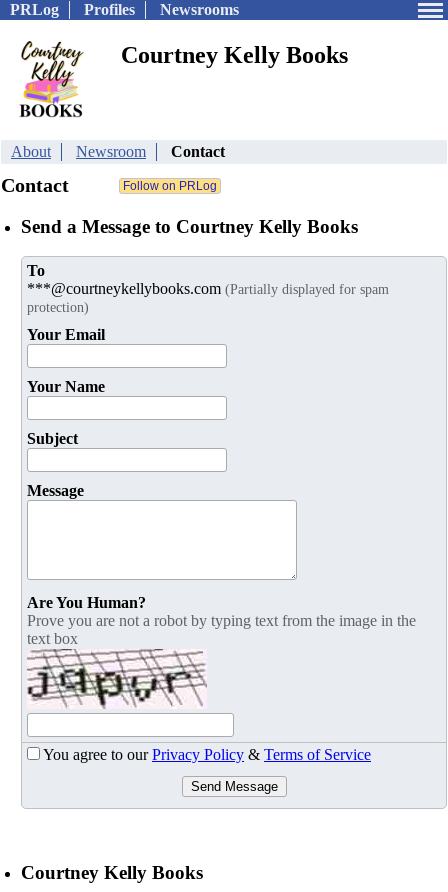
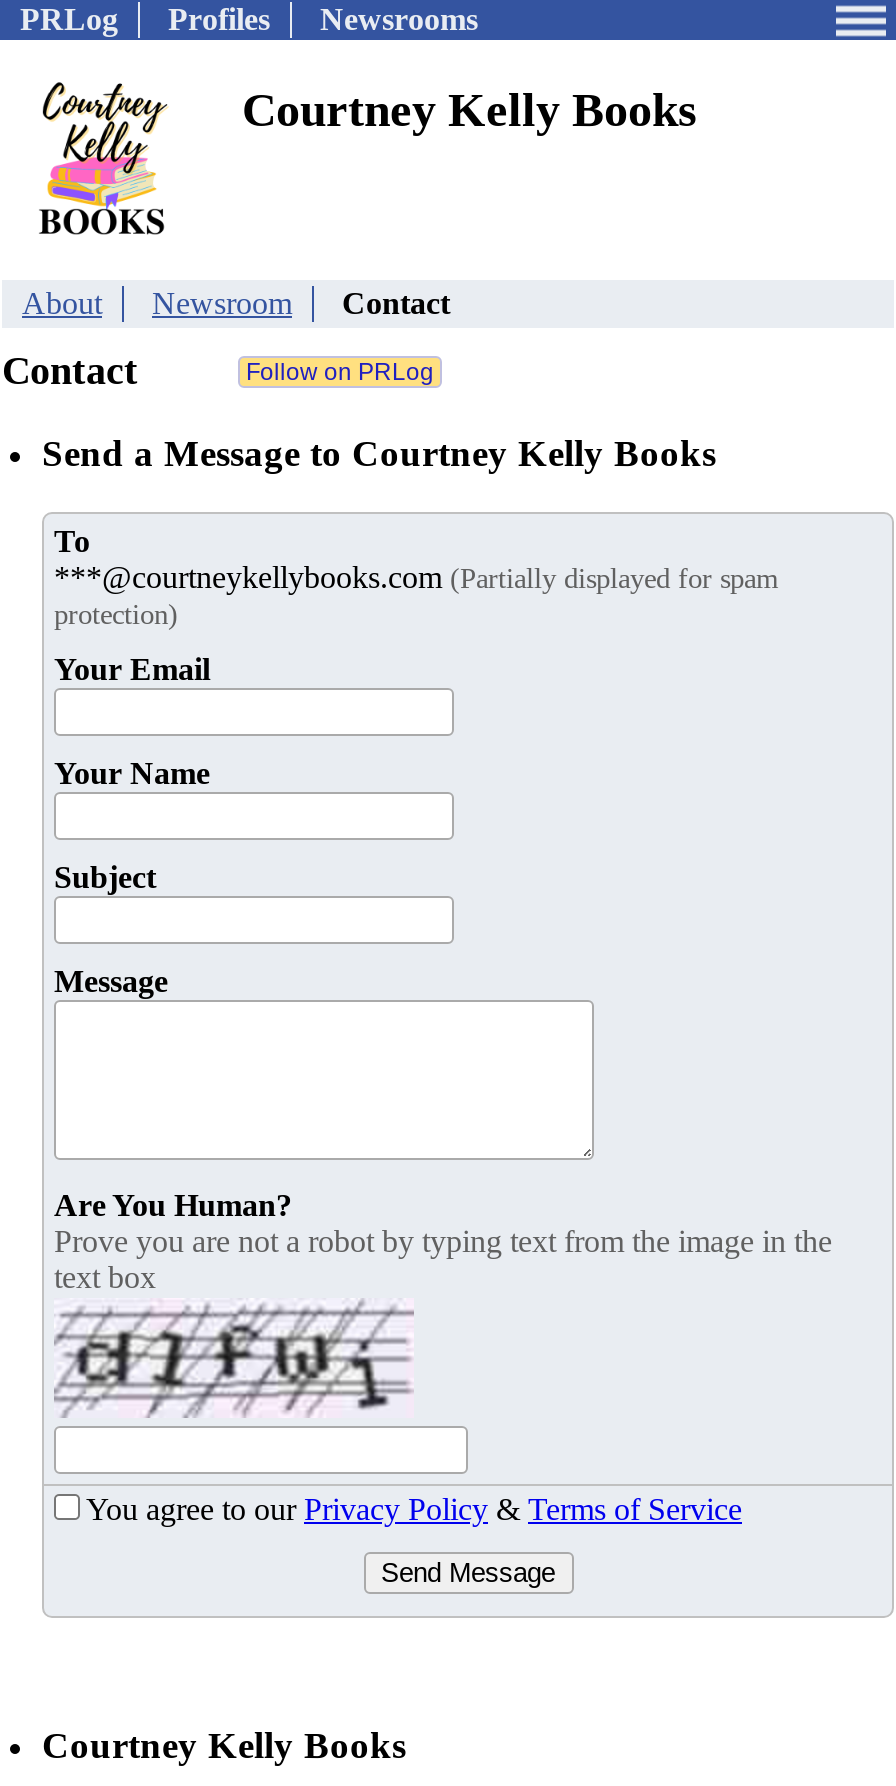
[27,648,208,709] [image] -> [54,1298,414,1418] [image]

